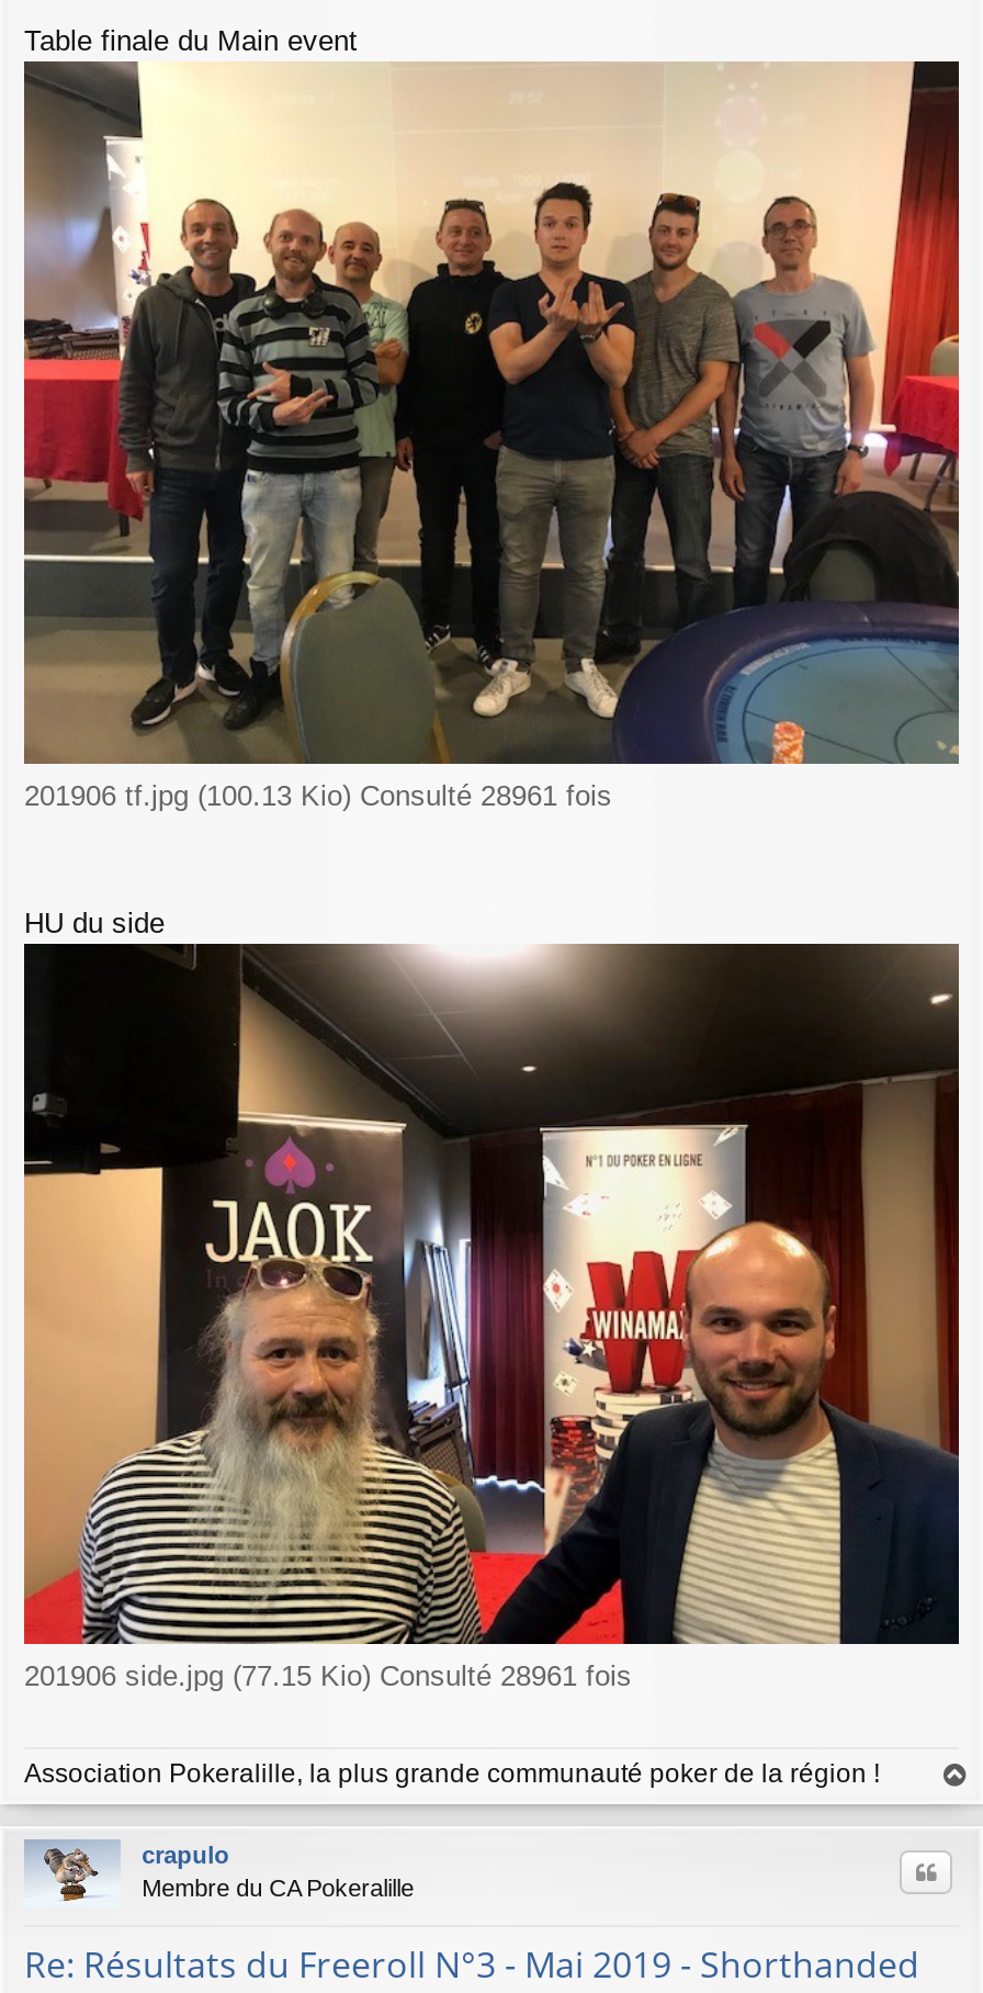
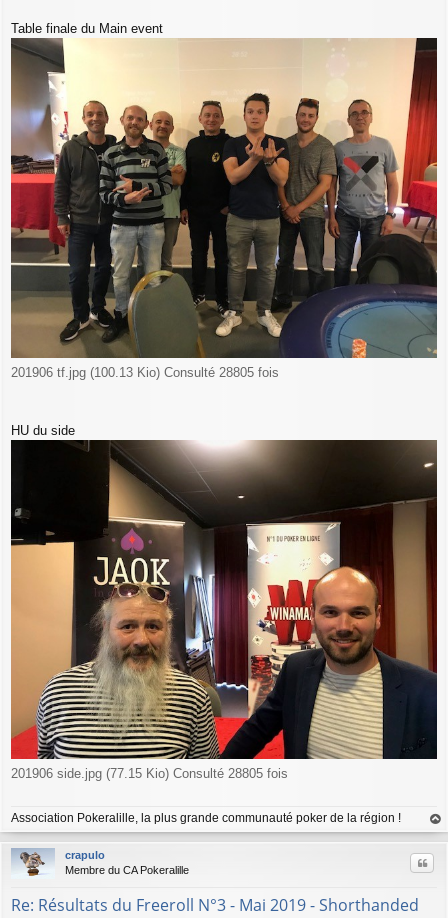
[24,778,612,811] 201906 tf.jpg (100.13 Kio) Consulté 28961 fois -> [11,365,279,380] 201906 tf.jpg (100.13 Kio) Consulté 28805 fois
[24,1660,632,1693] 201906 side.jpg (77.15 Kio) Consulté 28961 fois -> [11,766,288,781] 201906 side.jpg (77.15 Kio) Consulté 28805 fois

